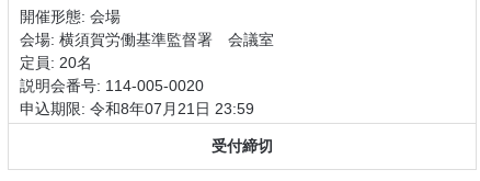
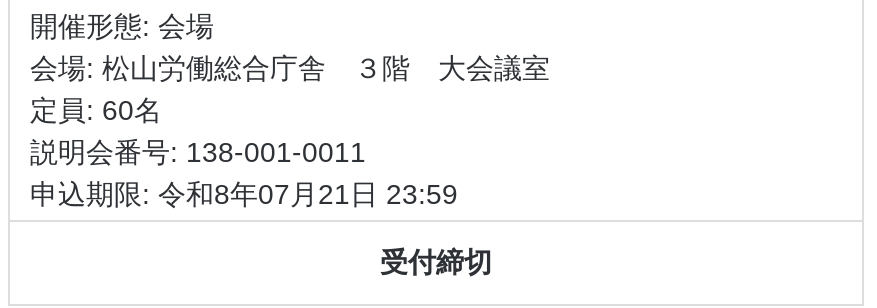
[20,30,274,94] 会場: 横須賀労働基準監督署 会議室 | 定員: 20名 | 説明会番号: 114-005-0020 -> [30,51,550,167] 会場: 松山労働総合庁舎 ３階 大会議室 | 定員: 60名 | 説明会番号: 138-001-0011

